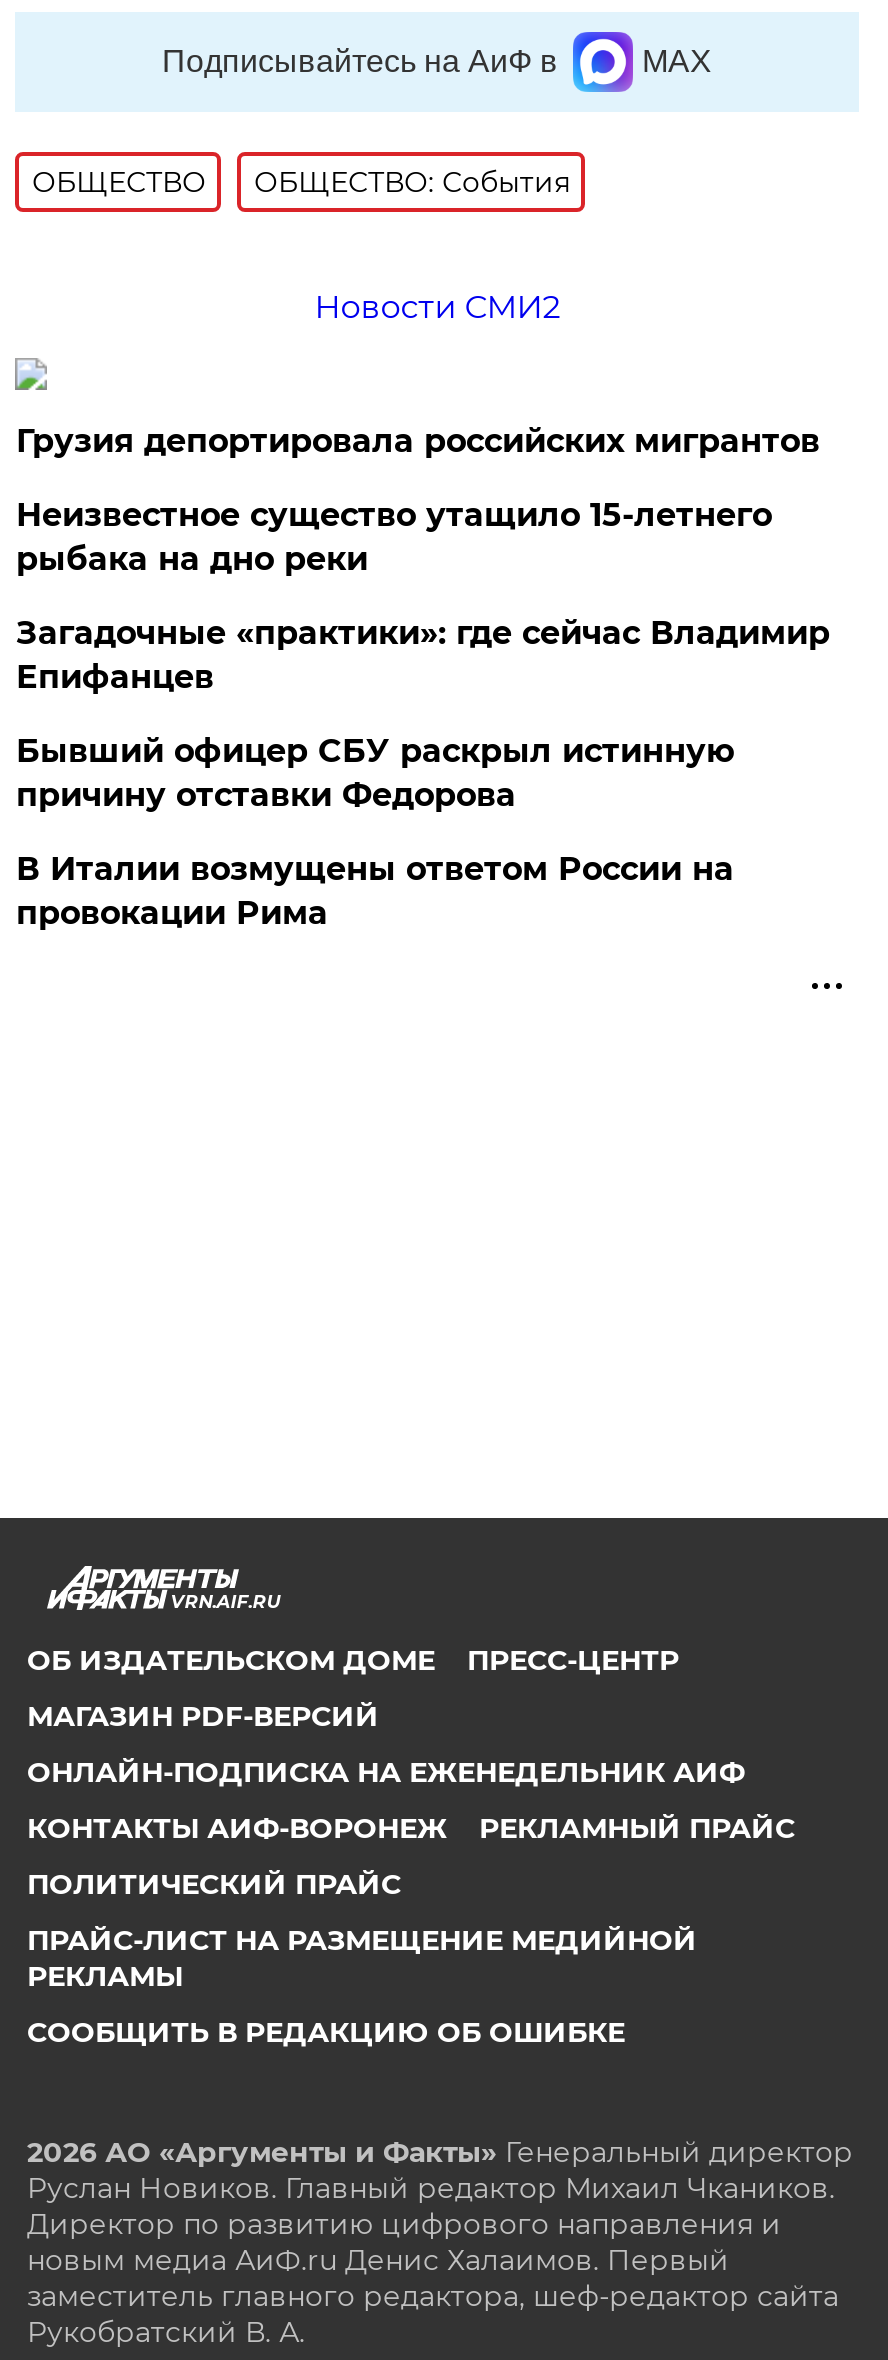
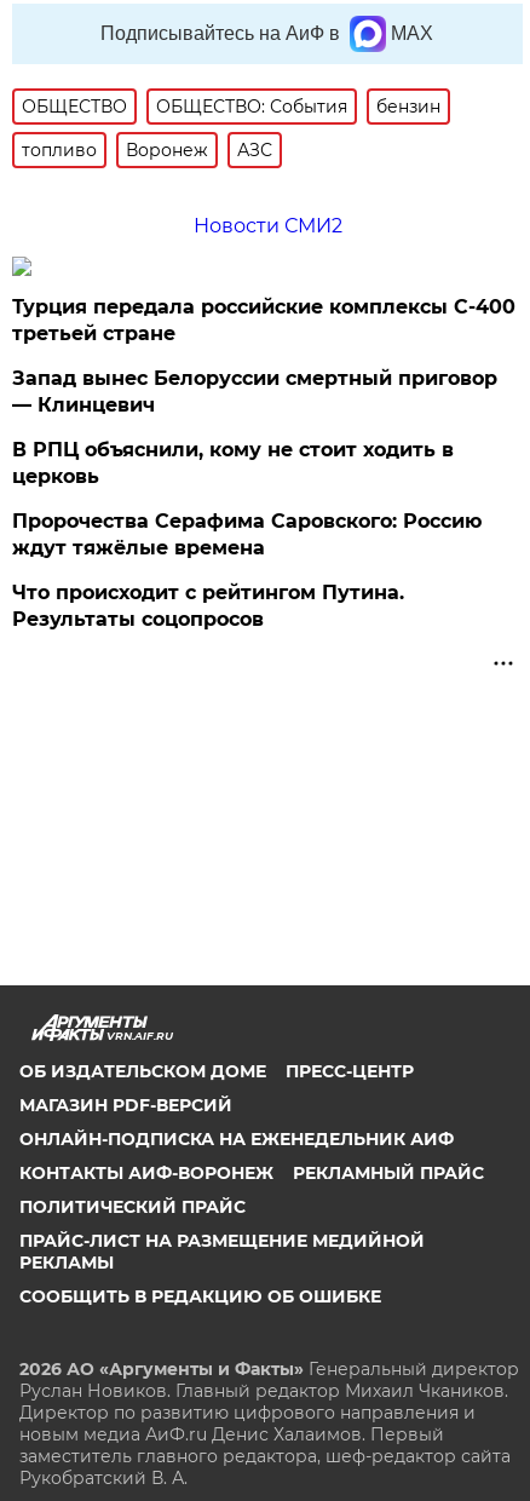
none -> [22,96,441,161] бензин | топливо | Воронеж | АЗС
[16,422,820,460] Грузия депортировала российских мигрантов -> [13,295,516,345] Турция передала российские комплексы С-400 | третьей стране
[16,496,772,578] Неизвестное существо утащило 15-летнего | рыбака на дно реки -> [13,367,498,416] Запад вынес Белоруссии смертный приговор | — Клинцевич
[16,614,830,696] Загадочные «практики»: где сейчас Владимир | Епифанцев -> [13,438,454,488] В РПЦ объяснили, кому не стоит ходить в | церковь
[16,732,734,814] Бывший офицер СБУ раскрыл истинную | причину отставки Федорова -> [13,509,482,559] Пророчества Серафима Саровского: Россию | ждут тяжёлые времена
[16,850,734,932] В Италии возмущены ответом России на | провокации Рима -> [13,581,405,631] Что происходит с рейтингом Путина. | Результаты соцопросов

